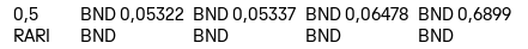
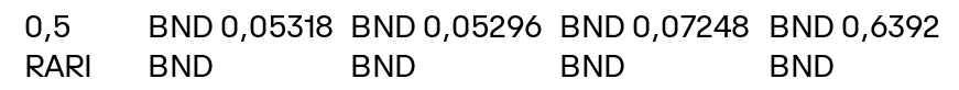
[80,3,184,24] BND 0,05322 -> [148,5,333,45] BND 0,05318
[193,3,296,24] BND 0,05337 -> [350,5,542,45] BND 0,05296
[305,3,408,24] BND 0,06478 -> [559,5,749,45] BND 0,07248
[418,3,511,24] BND 0,6899 -> [769,5,940,45] BND 0,6392

